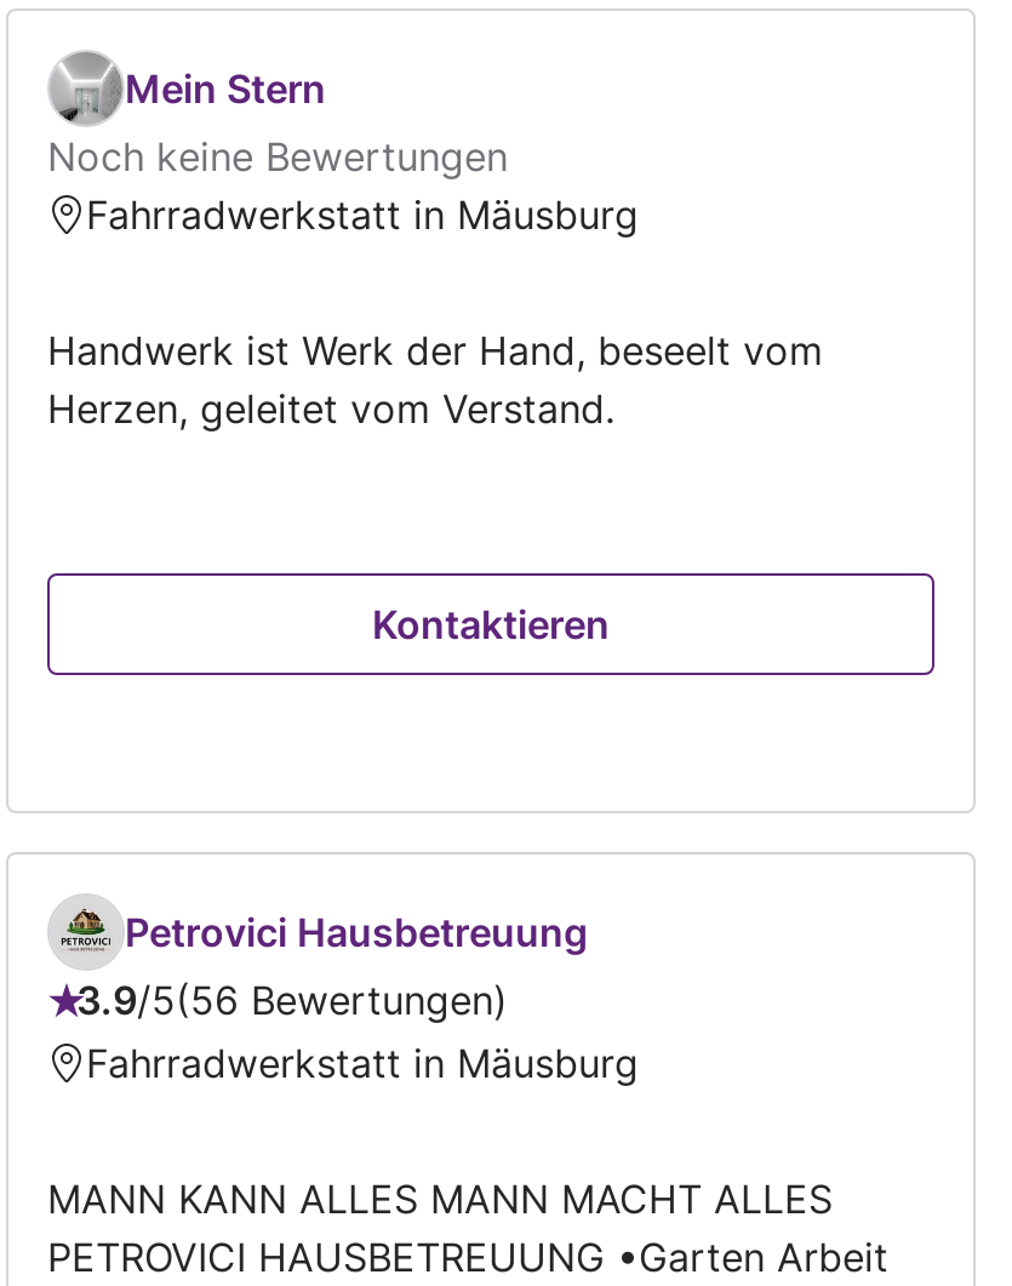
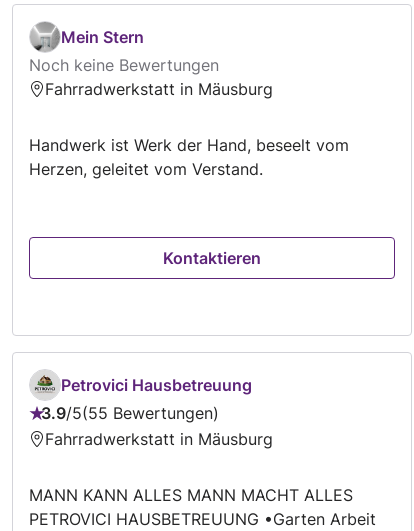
[76,975,493,1024] 3.9/5 56 Bewertungen -> [41,403,213,423] 3.9/5 55 Bewertungen

